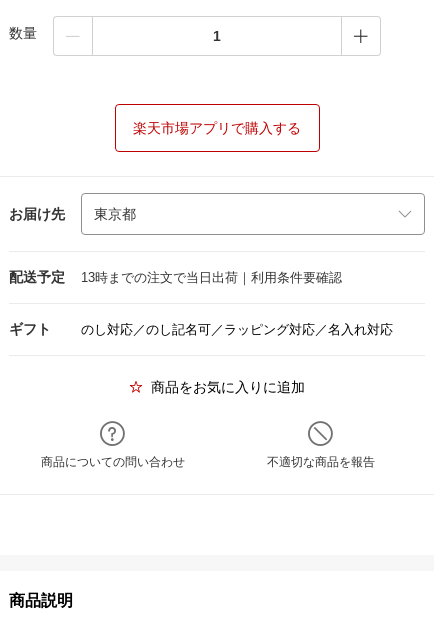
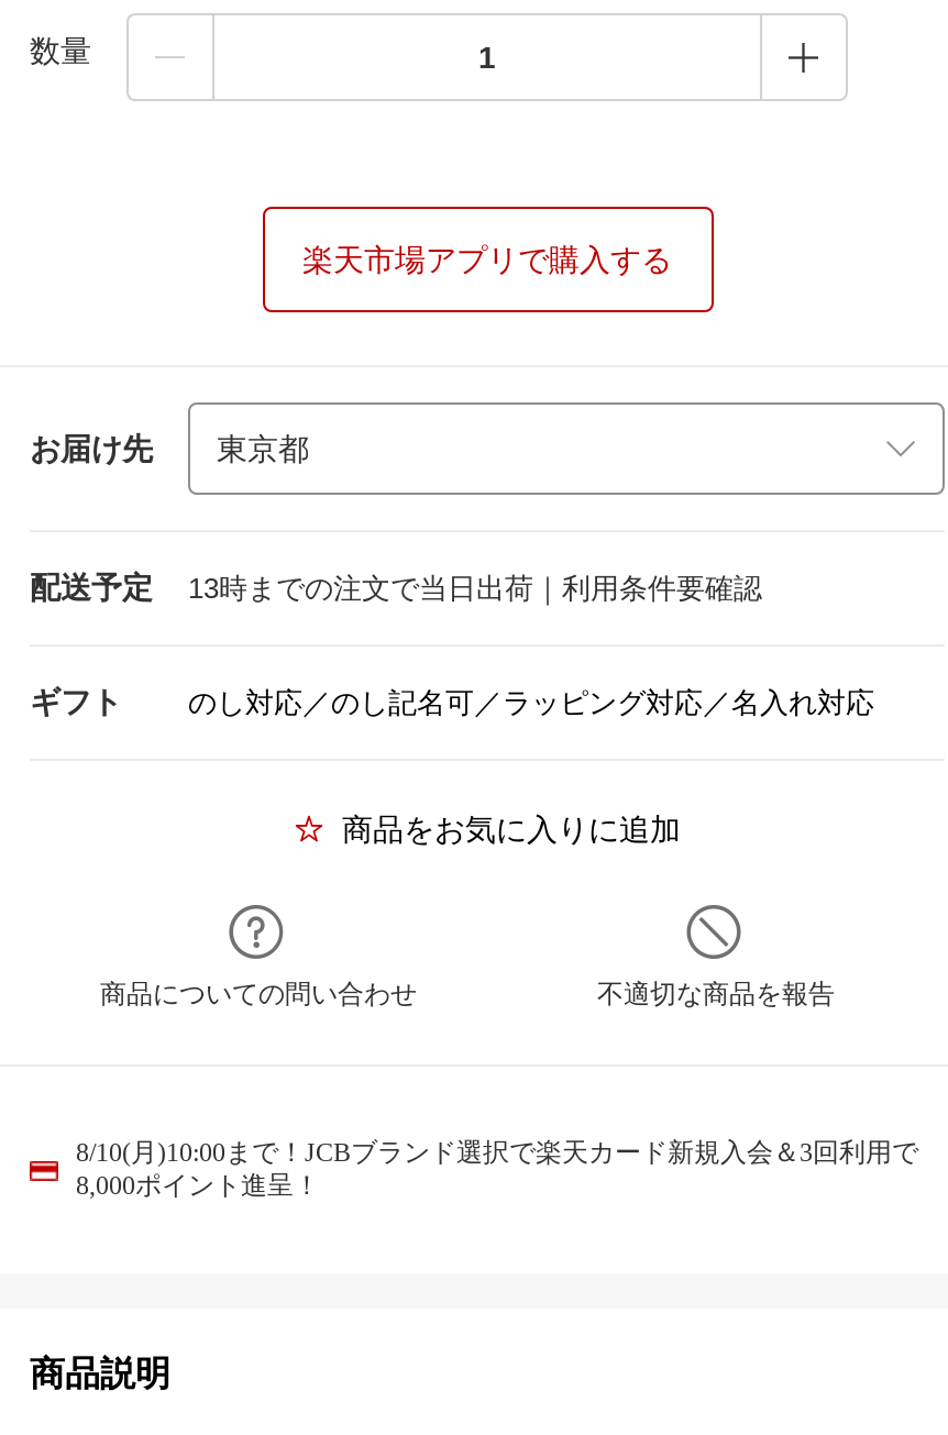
none -> [76,1137,918,1201] 8/10(月)10:00まで！JCBブランド選択で楽天カード新規入会＆3回利用で | 8,000ポイント進呈！

